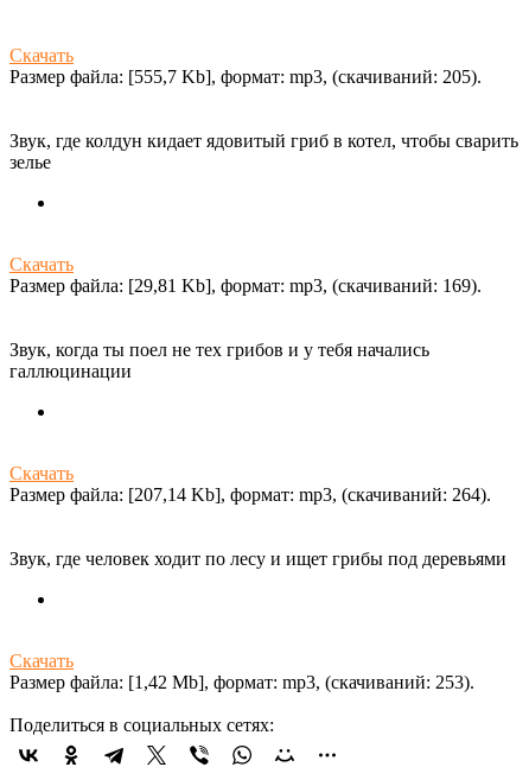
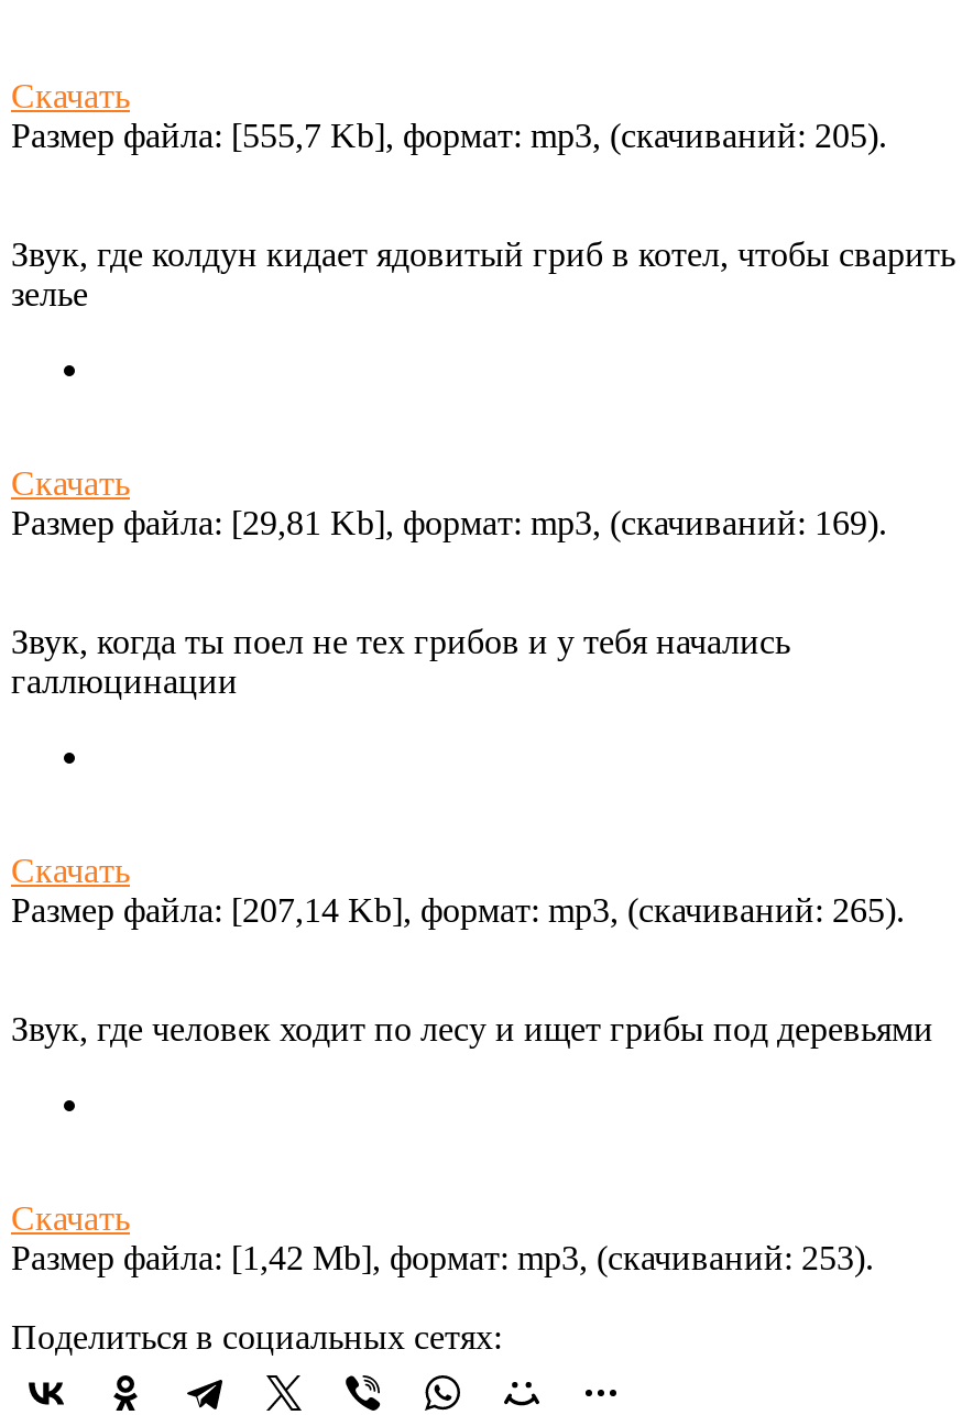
[9,484,491,504] Размер файла: [207,14 Kb], формат: mp3, (cкачиваний: 264). -> [11,891,905,928] Размер файла: [207,14 Kb], формат: mp3, (cкачиваний: 265).

